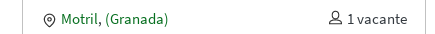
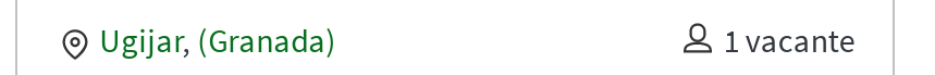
[61,9,169,28] Motril, (Granada) -> [99,20,337,61] Ugijar, (Granada)

